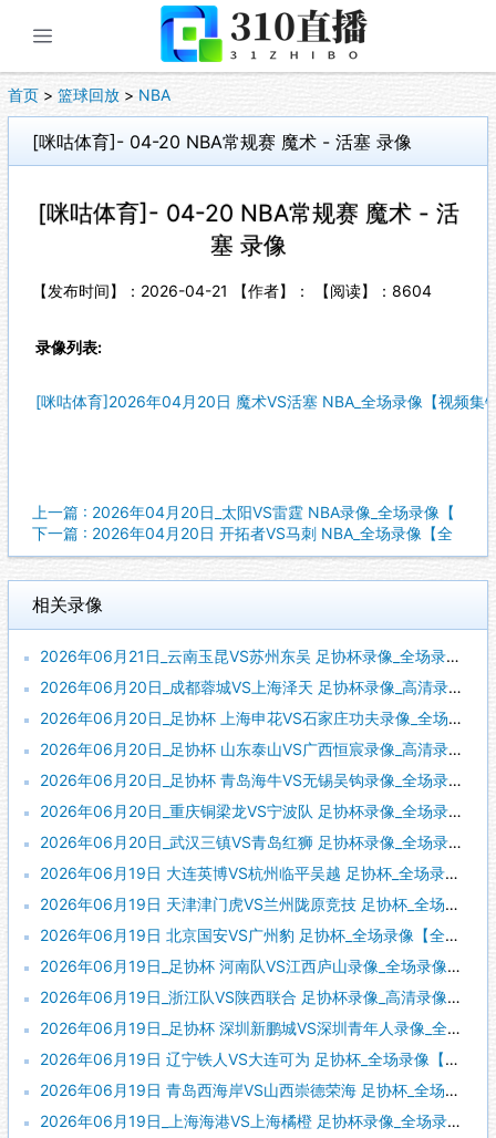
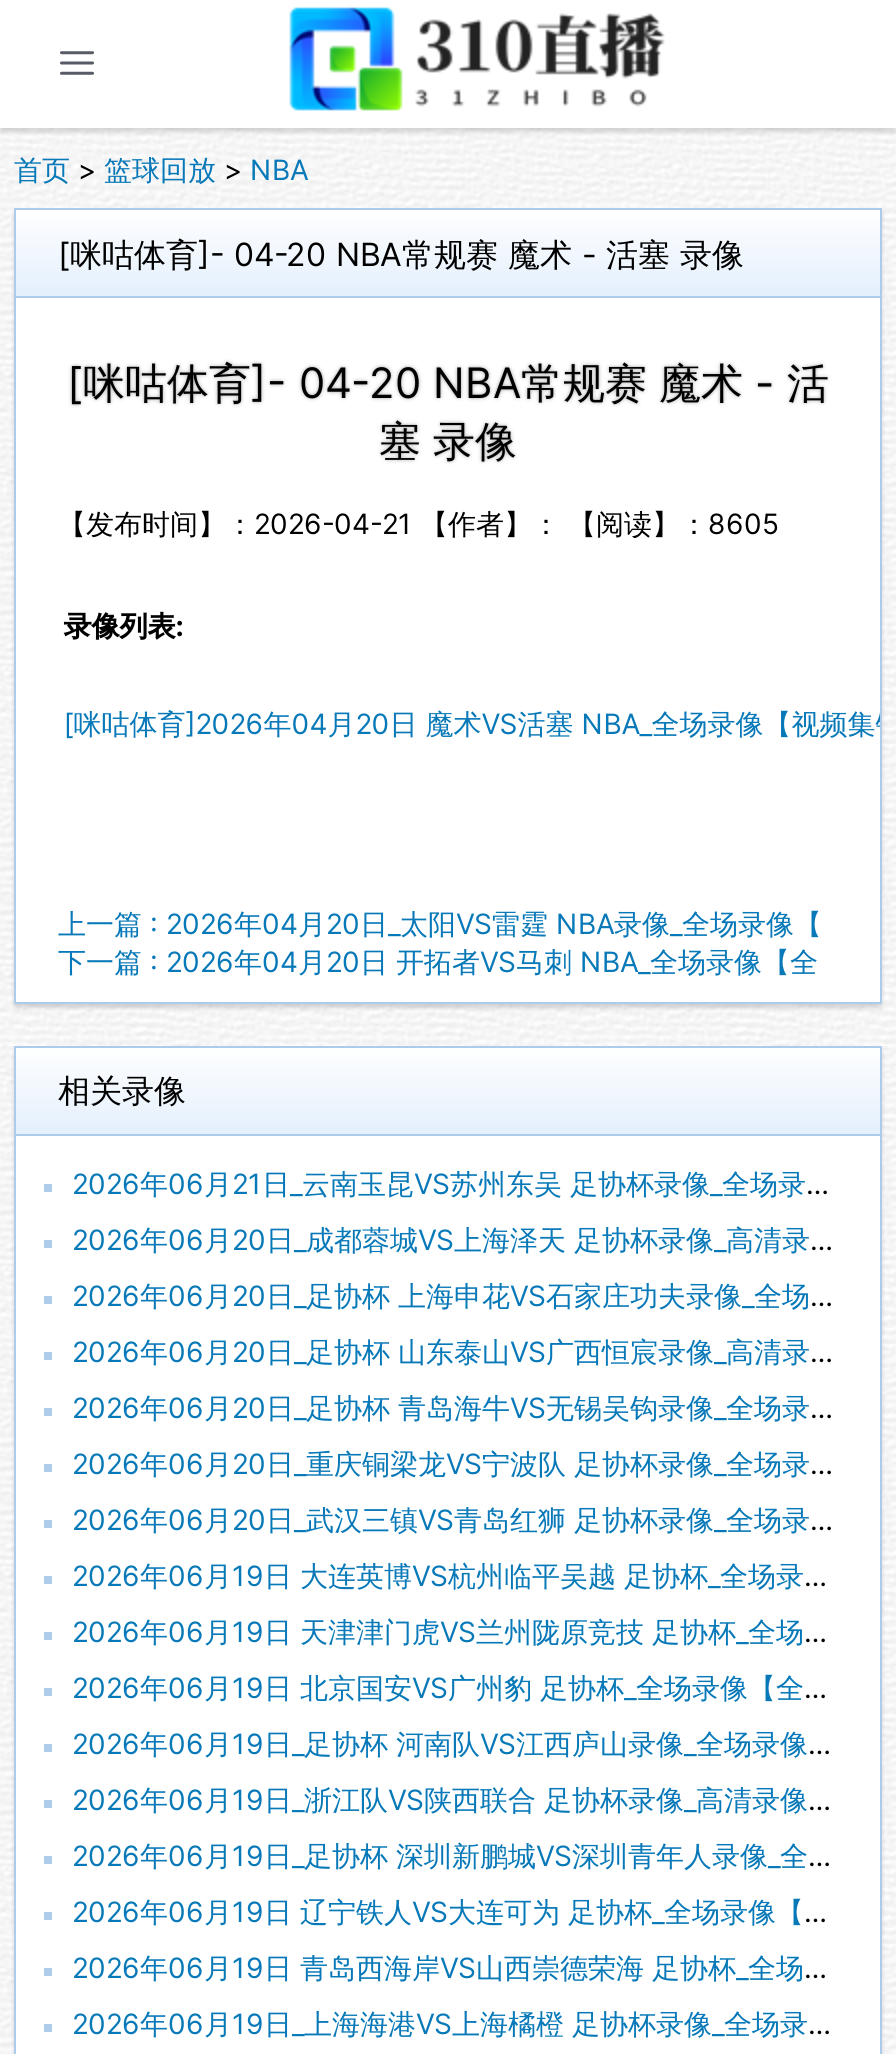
[32,282,432,300] 【发布时间】：2026-04-21 【作者】： 【阅读】：8604 -> [58,507,780,541] 【发布时间】：2026-04-21 【作者】： 【阅读】：8605

